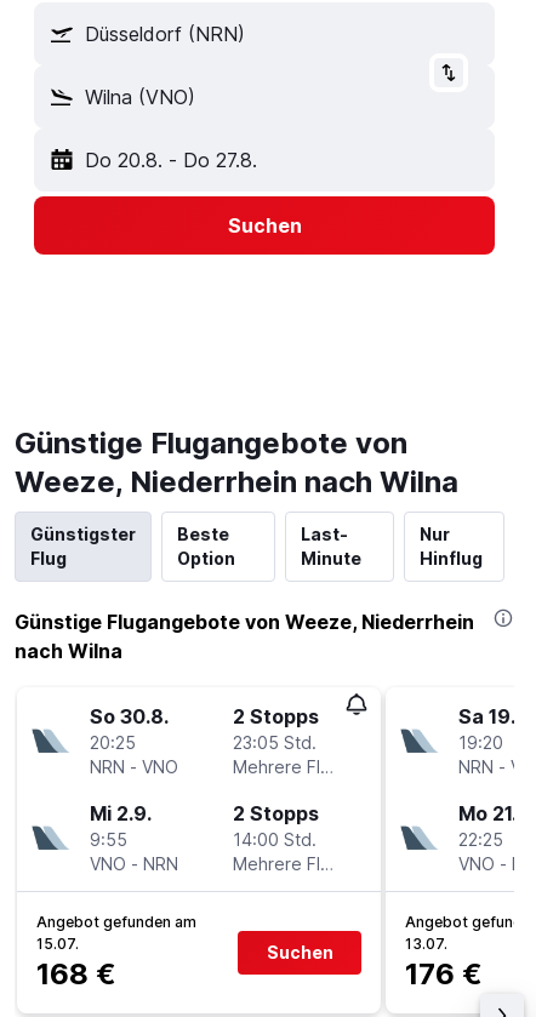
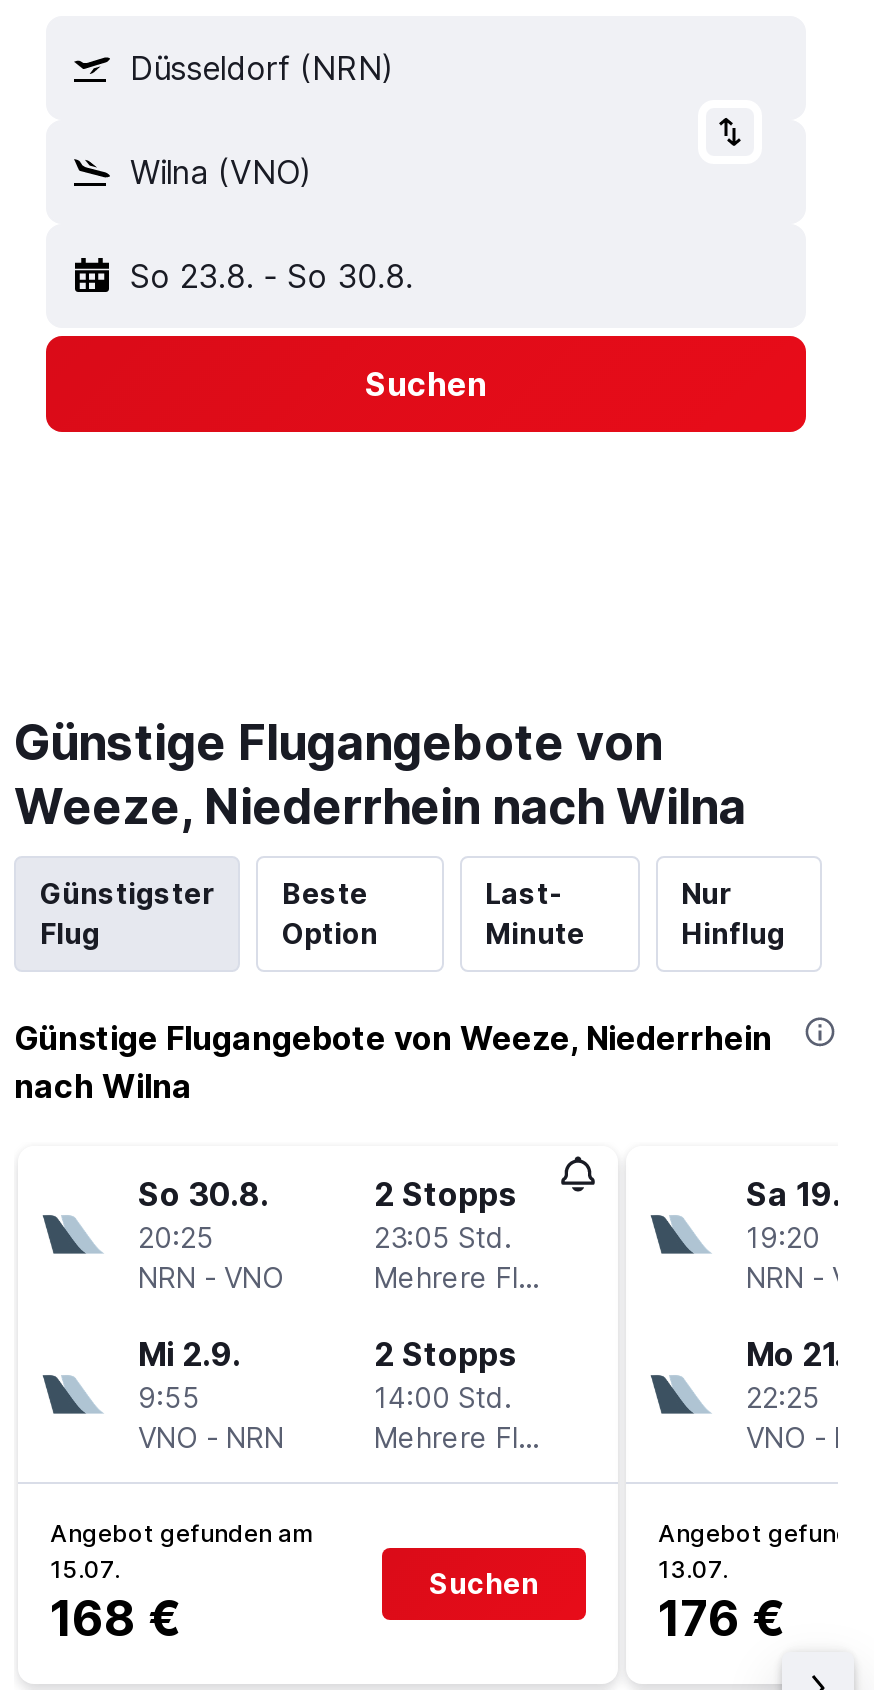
[85,148,257,172] Do 20.8. - Do 27.8. -> [130,256,413,296] So 23.8. - So 30.8.

